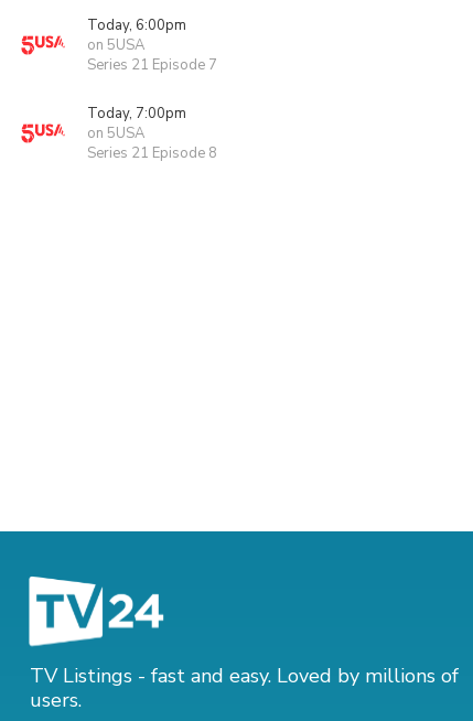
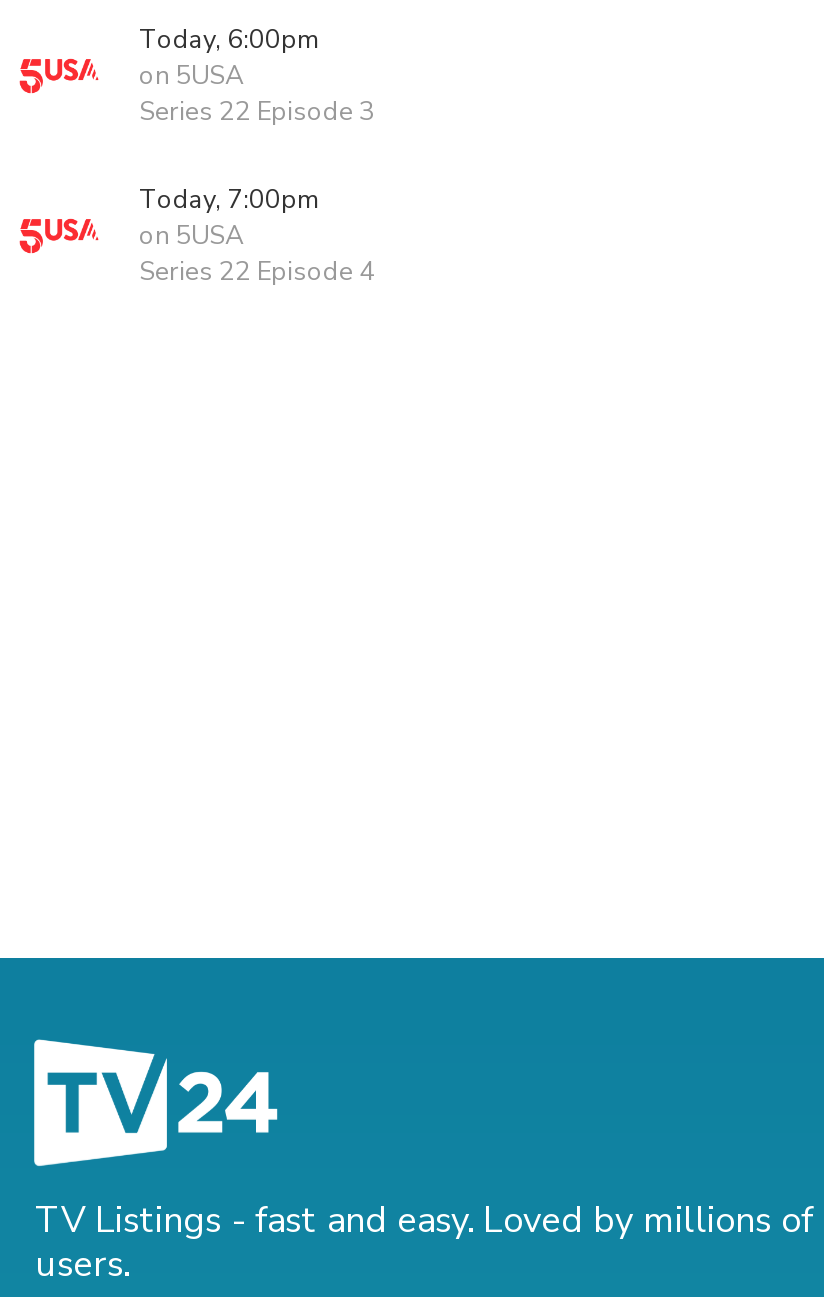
[87,55,217,75] Series 21 Episode 7 -> [139,94,375,130] Series 22 Episode 3
[87,143,217,163] Series 21 Episode 8 -> [139,254,375,290] Series 22 Episode 4

